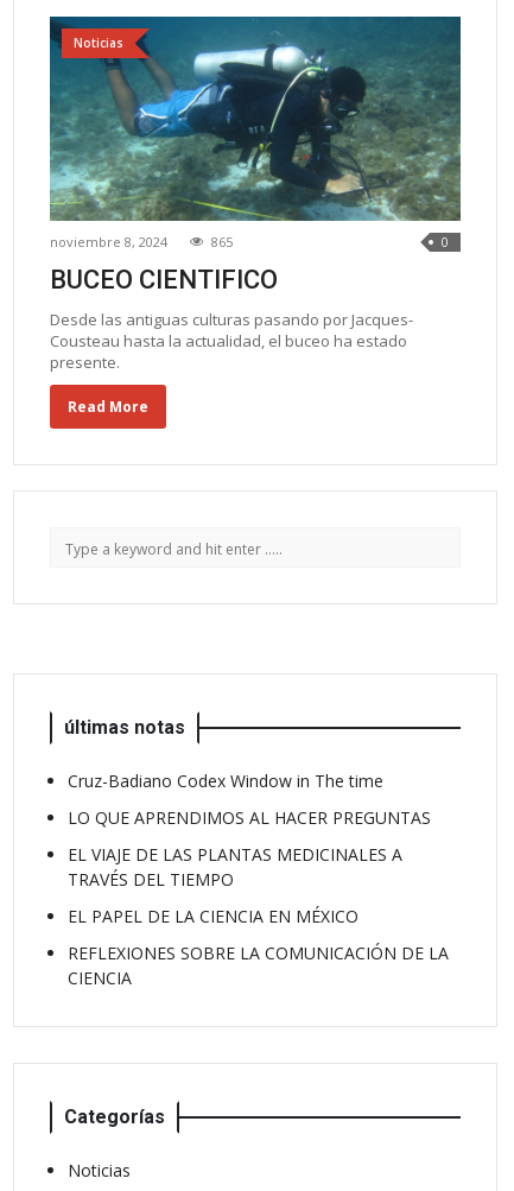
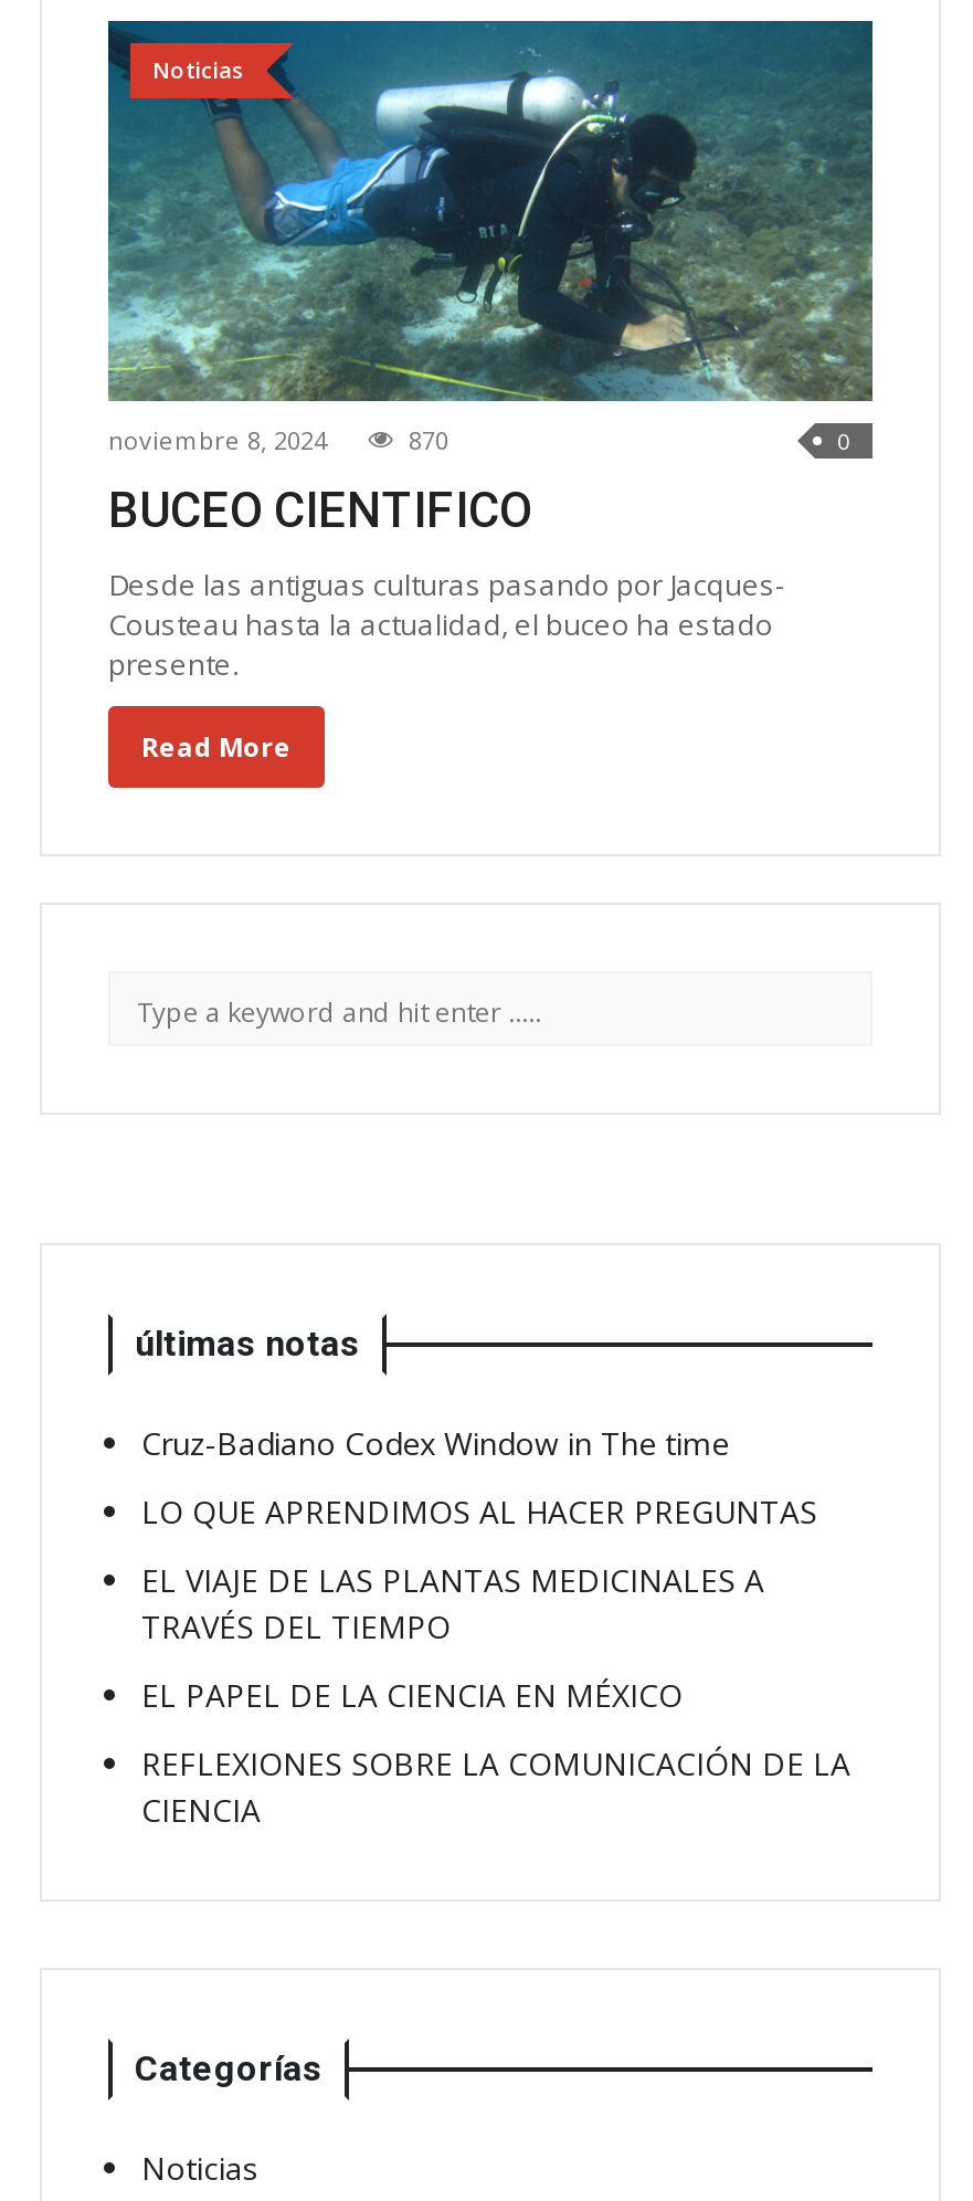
[211,233,233,251] 865 -> [409,423,448,457] 870

